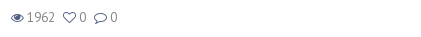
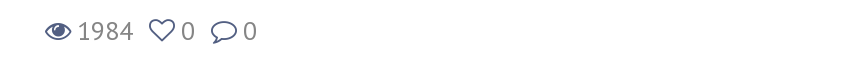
[24,9,117,26] 1962 0 0 -> [71,14,257,48] 1984 0 0

